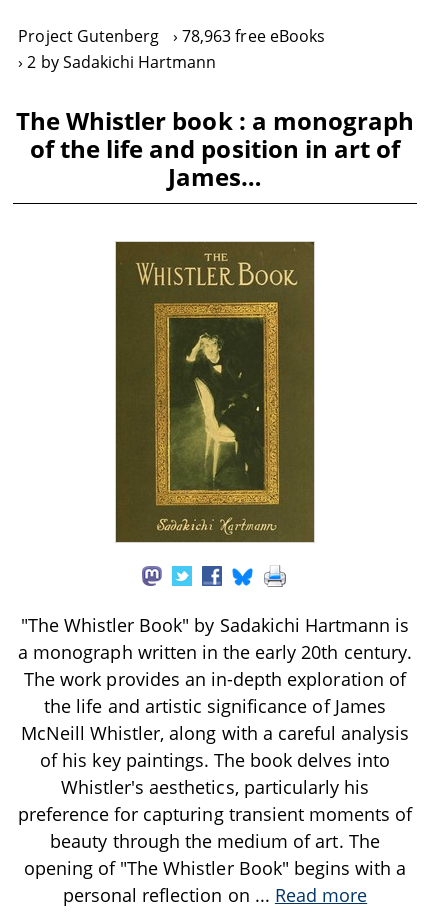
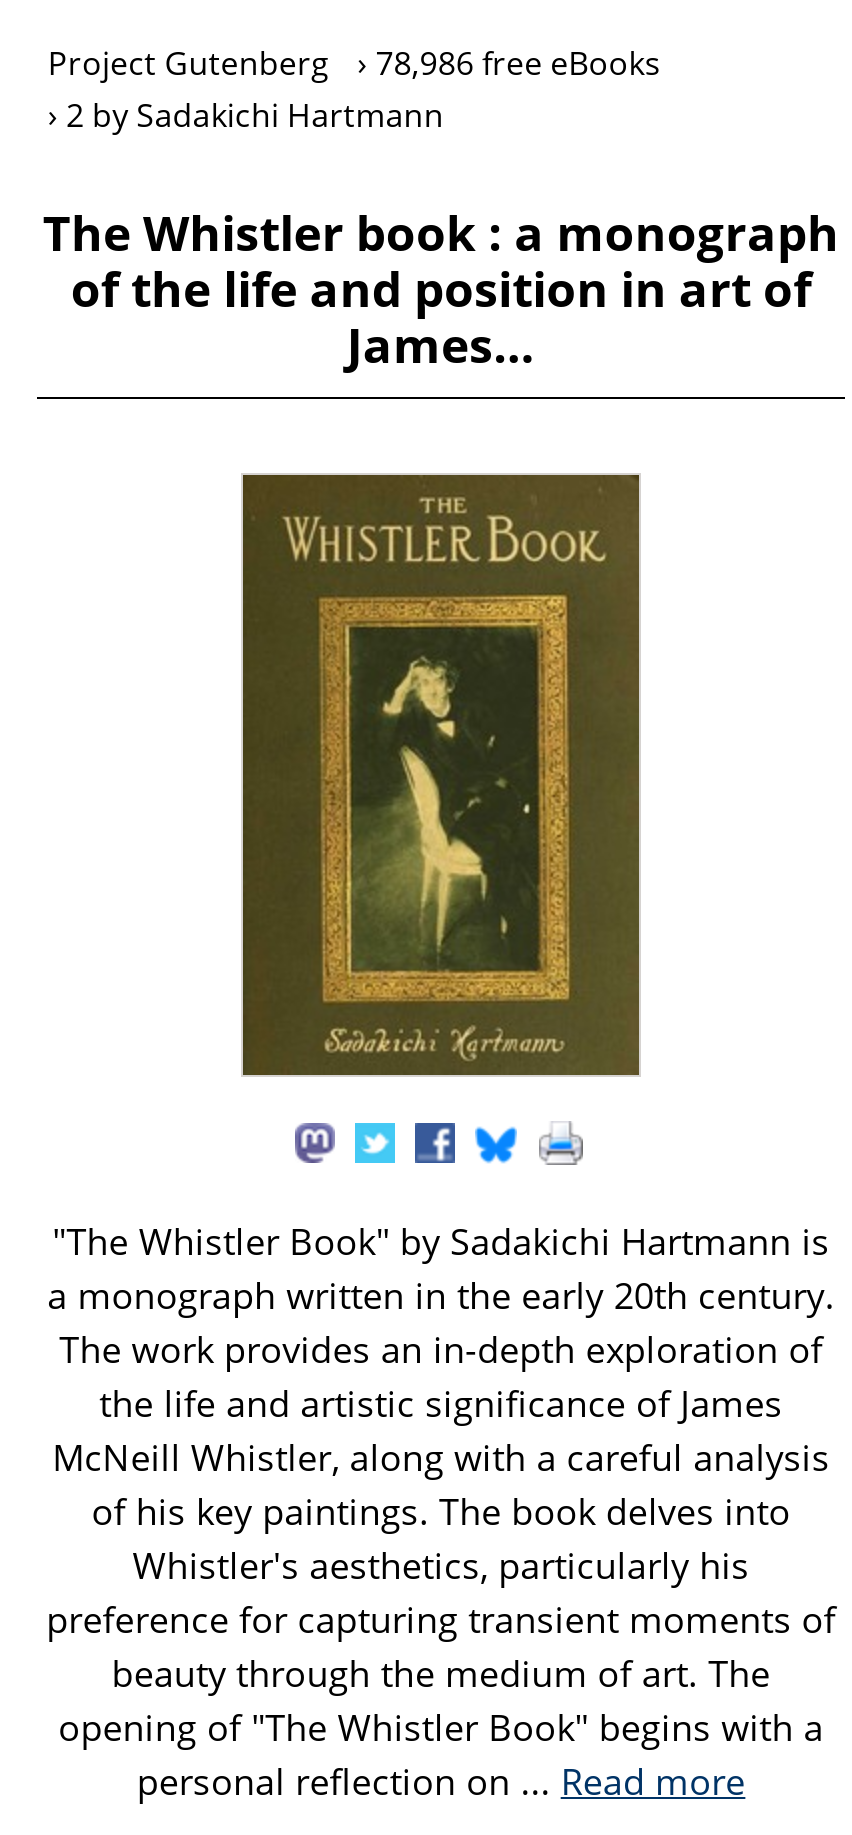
[18,25,325,47] Project Gutenberg 78,963 free eBooks -> [48,41,661,85] Project Gutenberg 78,986 free eBooks

